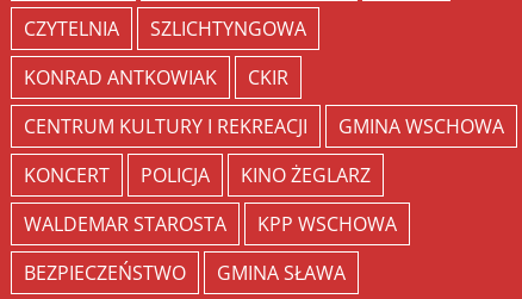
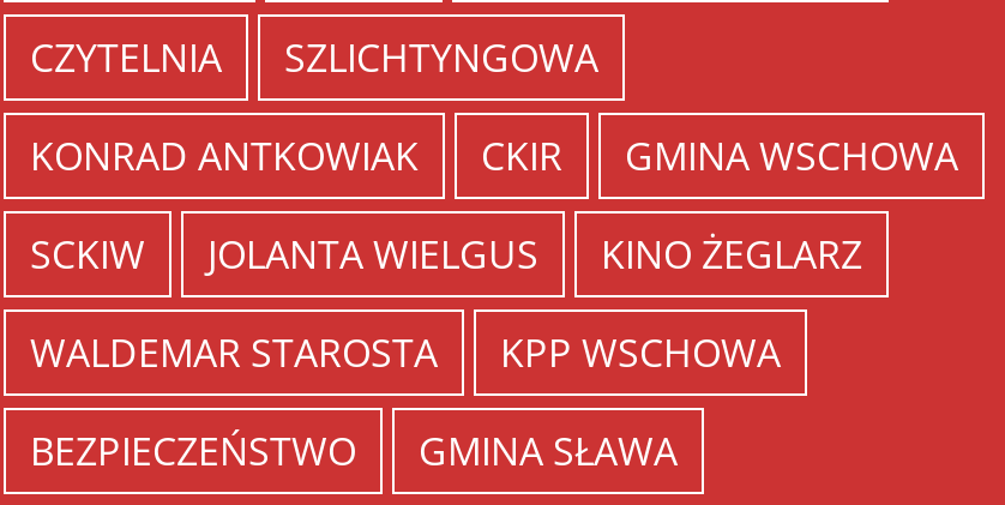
[24,113,307,140] CENTRUM KULTURY I REKREACJI -> none
[24,162,210,188] KONCERT | POLICJA -> [30,228,538,281] SCKIW | JOLANTA WIELGUS

